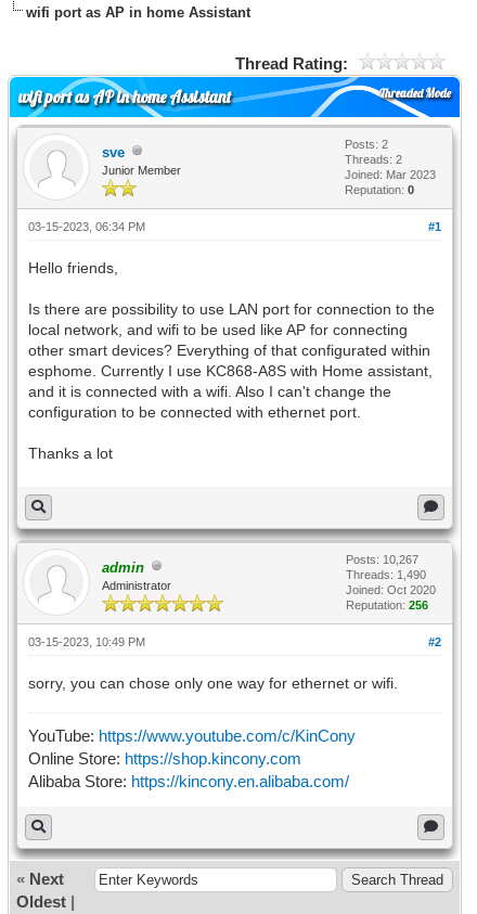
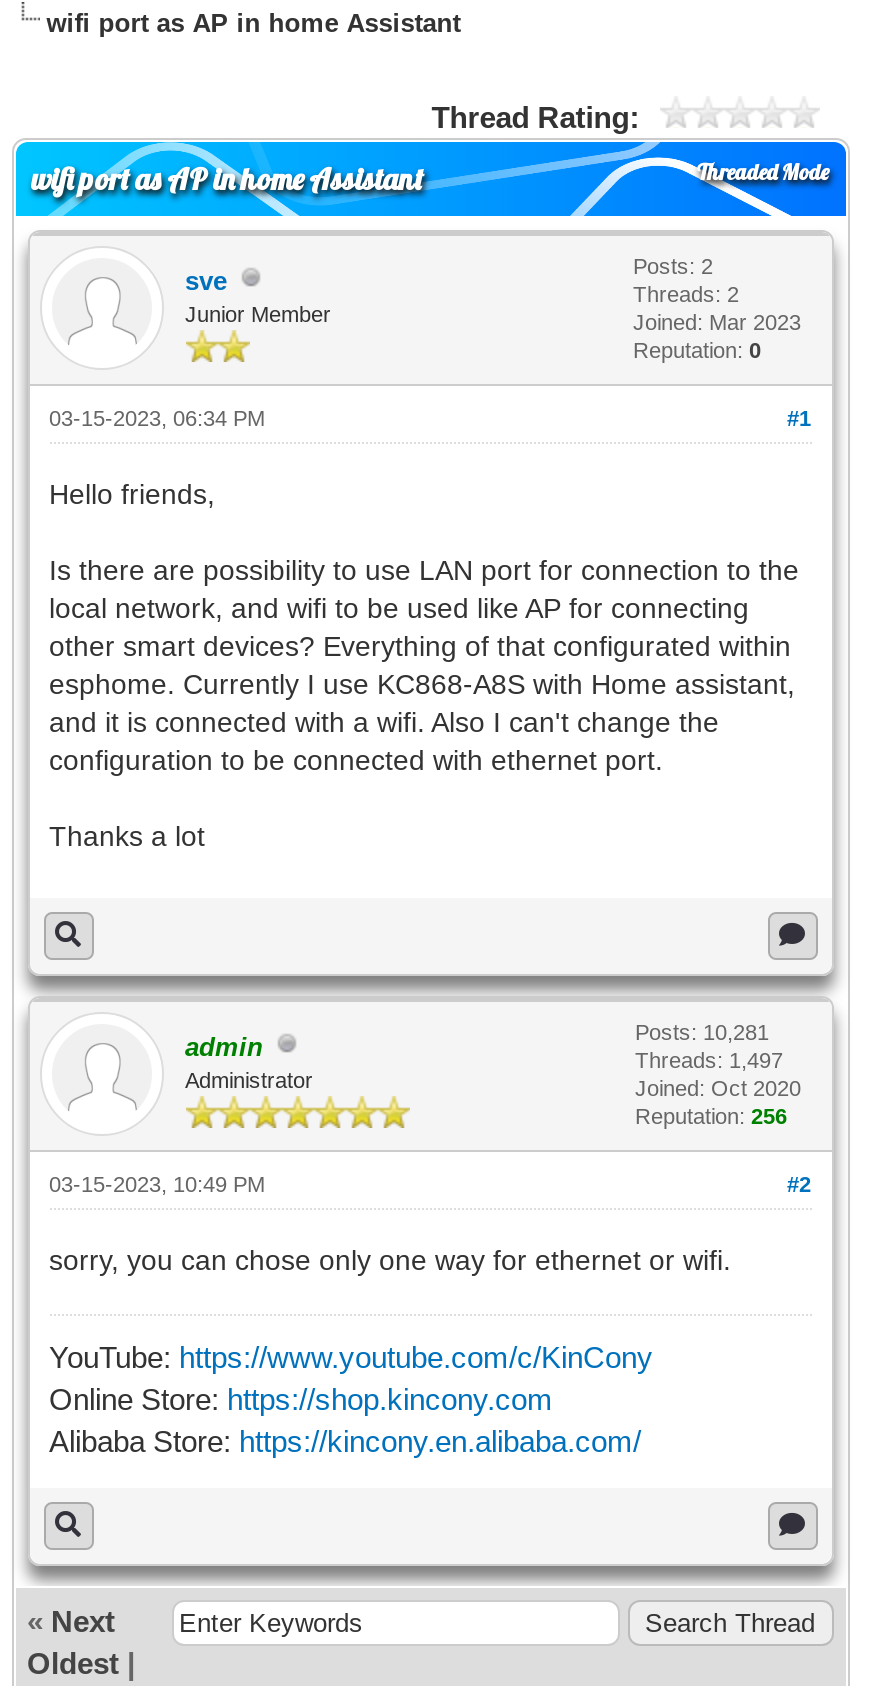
[345,553,418,566] Posts: 10,267 -> [635,1020,769,1044] Posts: 10,281
[345,568,426,581] Threads: 1,490 -> [635,1048,783,1072] Threads: 1,497

